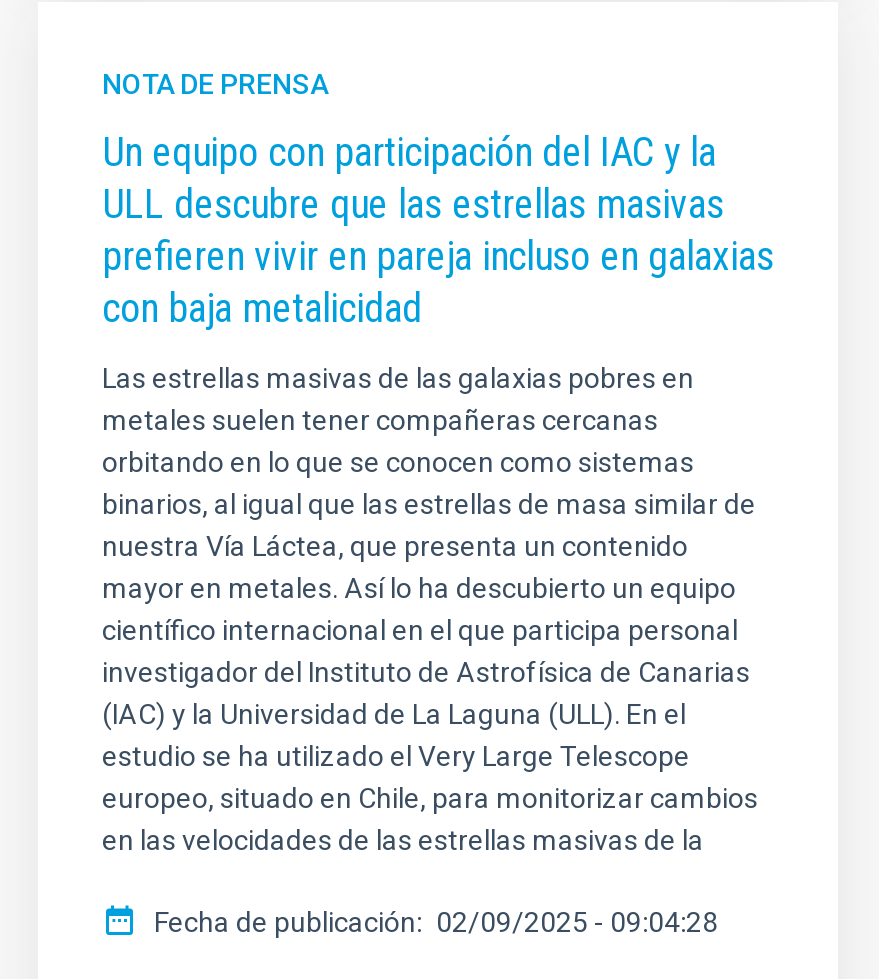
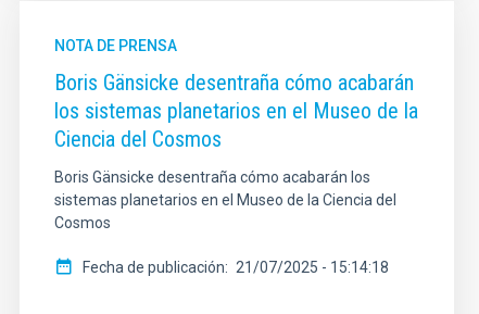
[102,129,774,333] Un equipo con participación del IAC y la | ULL descubre que las estrellas masivas | prefieren vivir en pareja incluso en galaxias | con baja metalicidad -> [54,70,418,153] Boris Gänsicke desentraña cómo acabarán | los sistemas planetarios en el Museo de la | Ciencia del Cosmos
[102,363,758,857] Las estrellas masivas de las galaxias pobres en | metales suelen tener compañeras cercanas | orbitando en lo que se conocen como sistemas | binarios, al igual que las estrellas de masa similar de | nuestra Vía Láctea, que presenta un contenido | mayor en metales. Así lo ha descubierto un equipo | científico internacional en el que participa personal | investigador del Instituto de Astrofísica de Canarias | (IAC) y la Universidad de La Laguna (ULL). En el | estudio se ha utilizado el Very Large Telescope | europeo, situado en Chile, para monitorizar cambios | en las velocidades de las estrellas masivas de la -> [54,169,396,232] Boris Gänsicke desentraña cómo acabarán los | sistemas planetarios en el Museo de la Ciencia del | Cosmos
[154,907,718,939] Fecha de publicación 02/09/2025 - 09:04:28 -> [83,259,389,276] Fecha de publicación 21/07/2025 - 15:14:18

